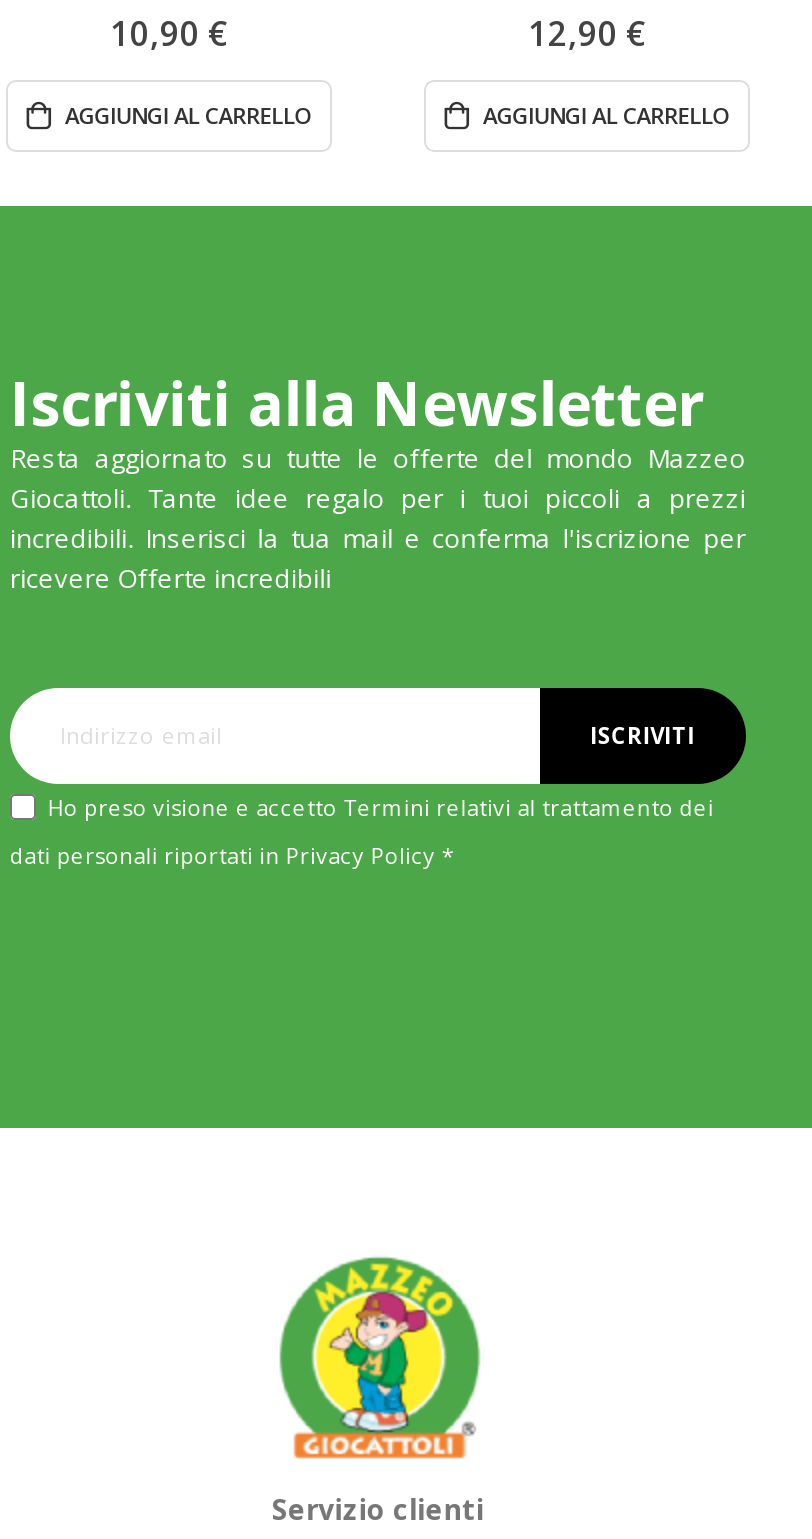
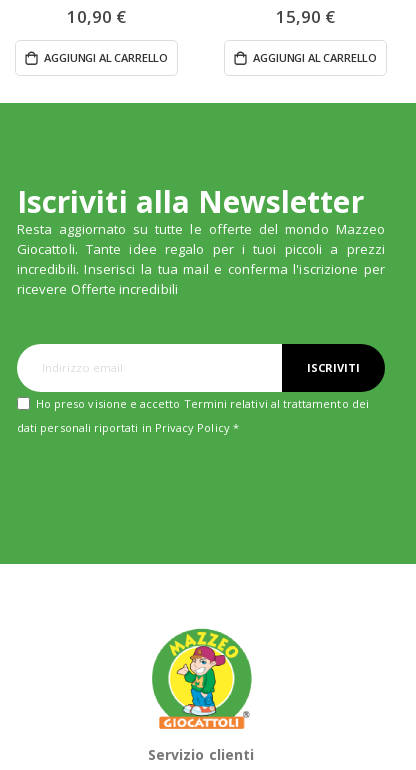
[528,11,646,57] 12,90 € -> [276,5,335,28] 15,90 €

